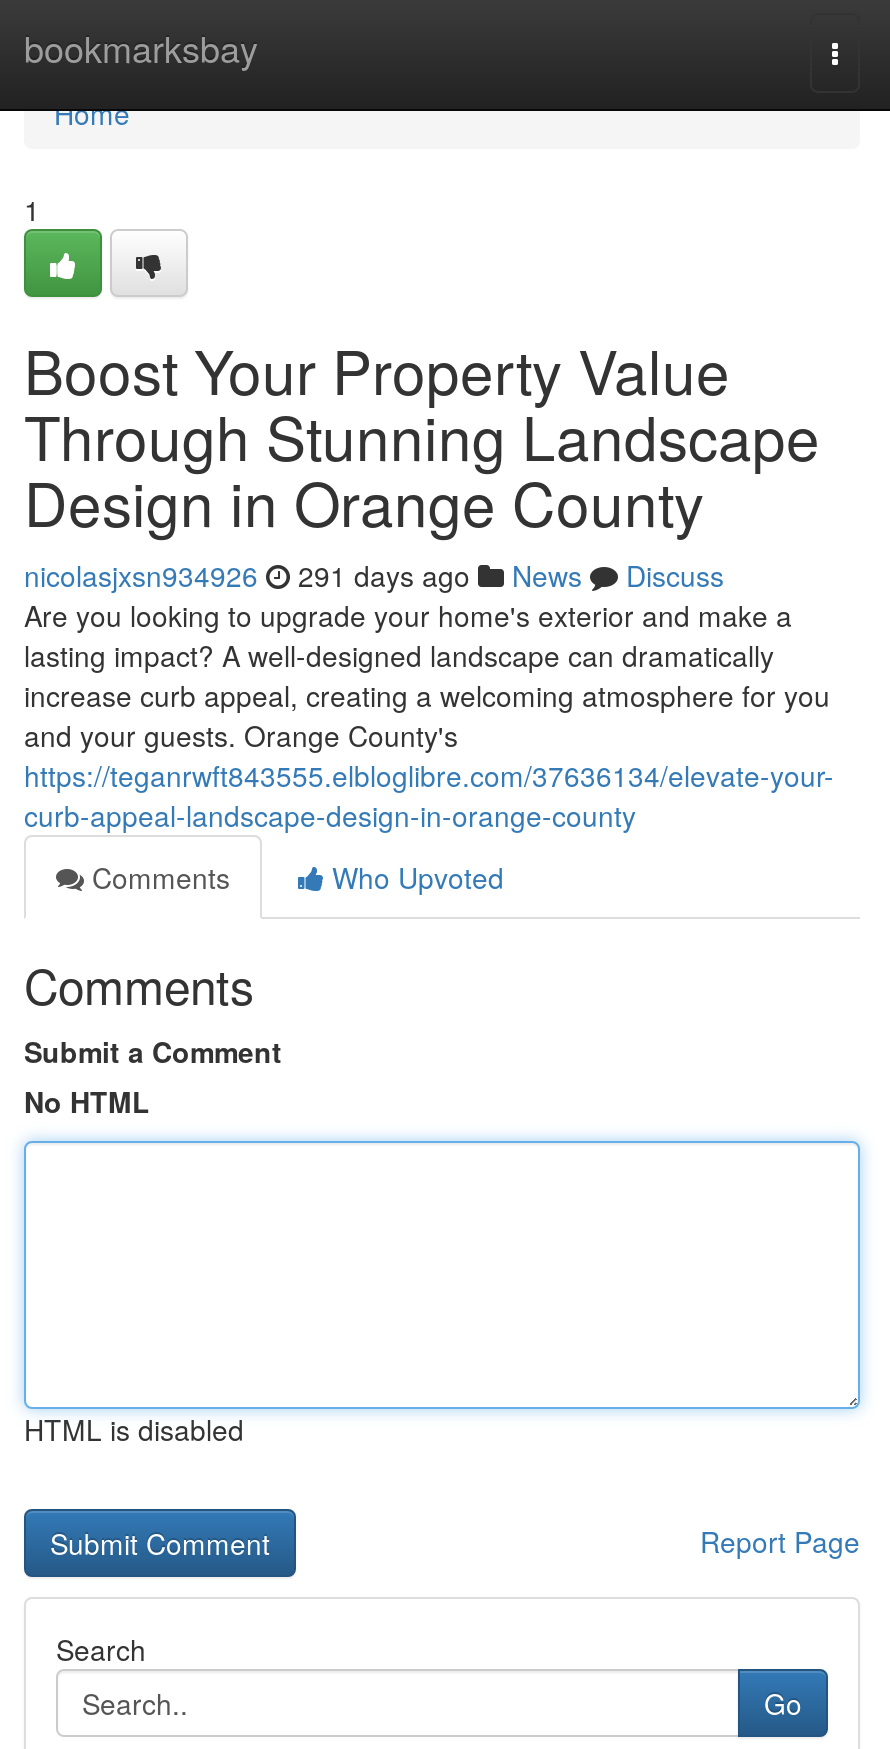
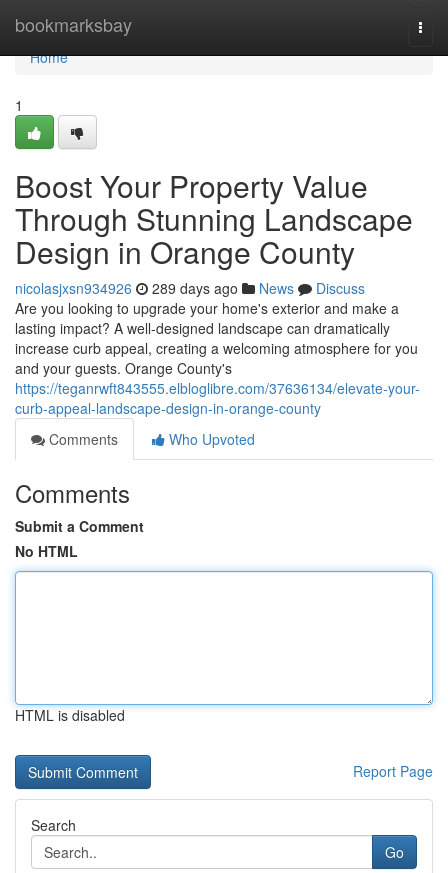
[24,555,724,595] nicolasjxsn934926 291 days ago News Discuss -> [15,278,365,298] nicolasjxsn934926 289 days ago News Discuss

